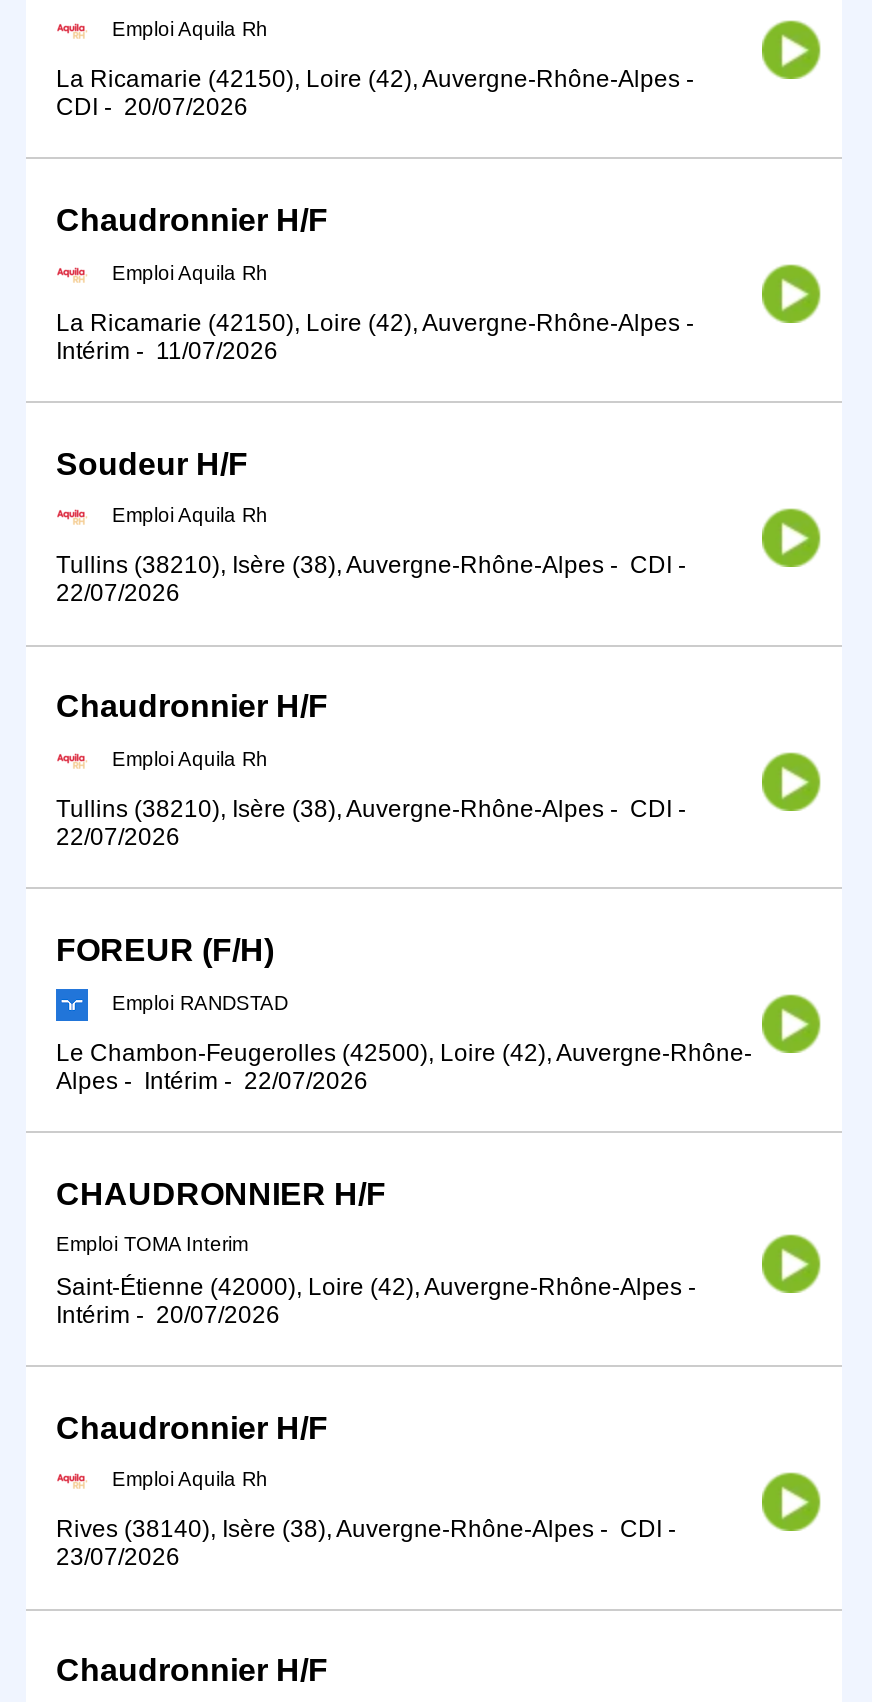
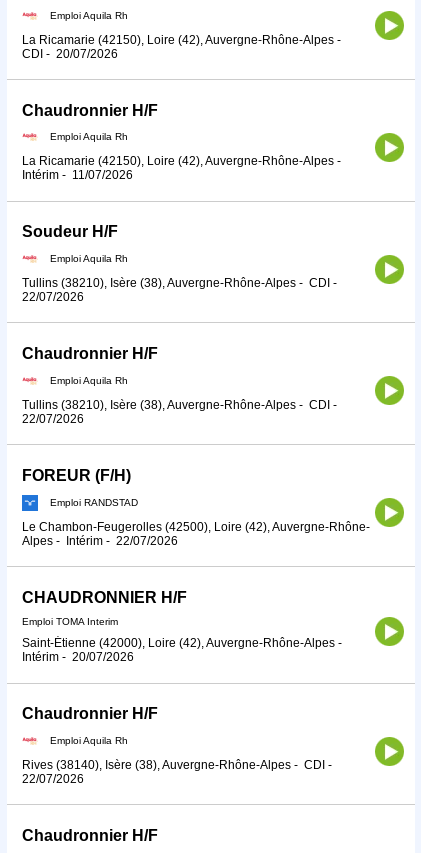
[56,1543,180,1571] 23/07/2026 -> [22,772,84,786] 22/07/2026

